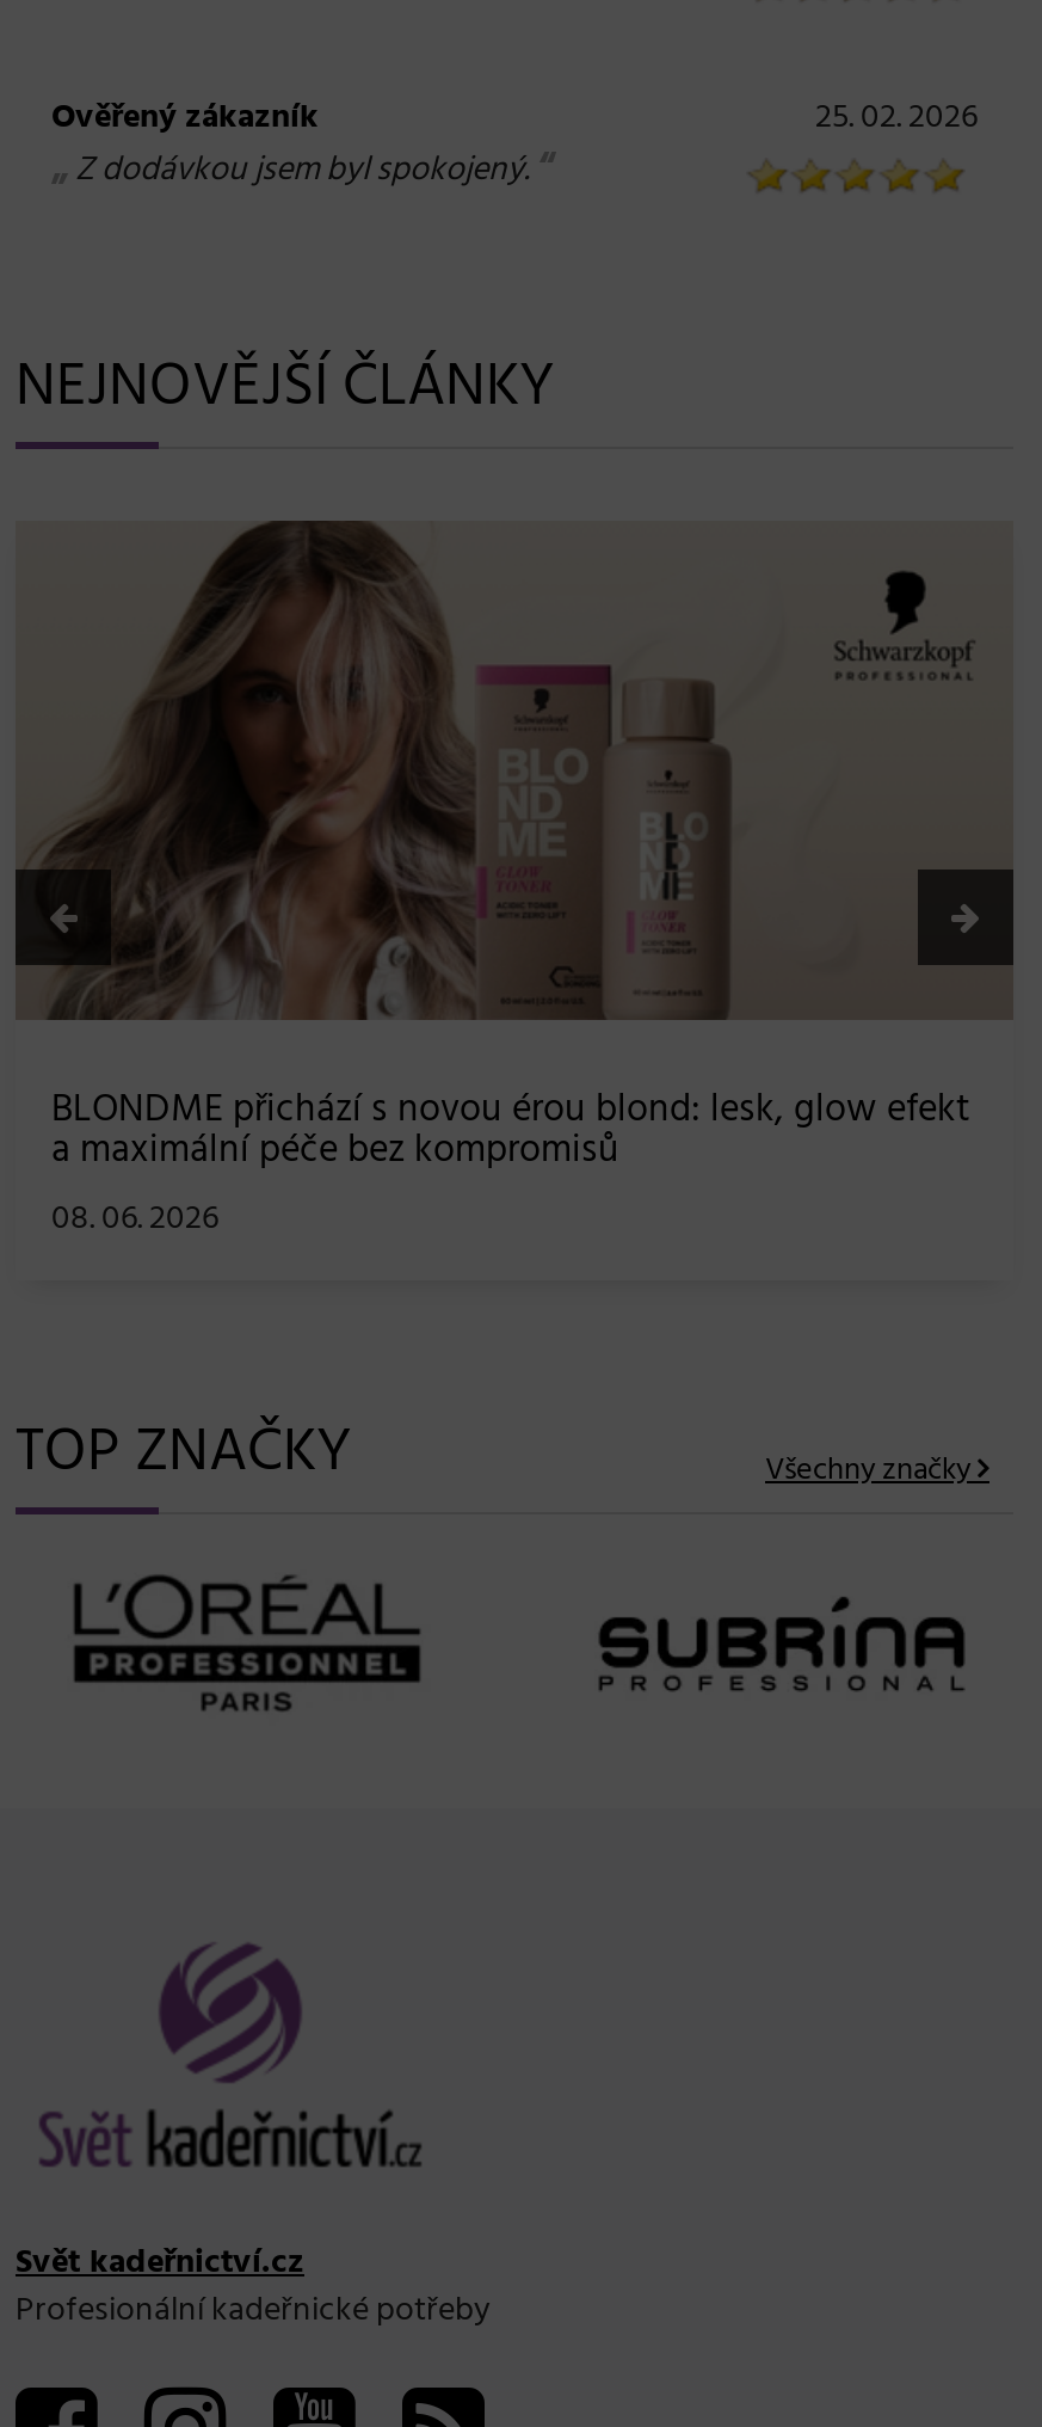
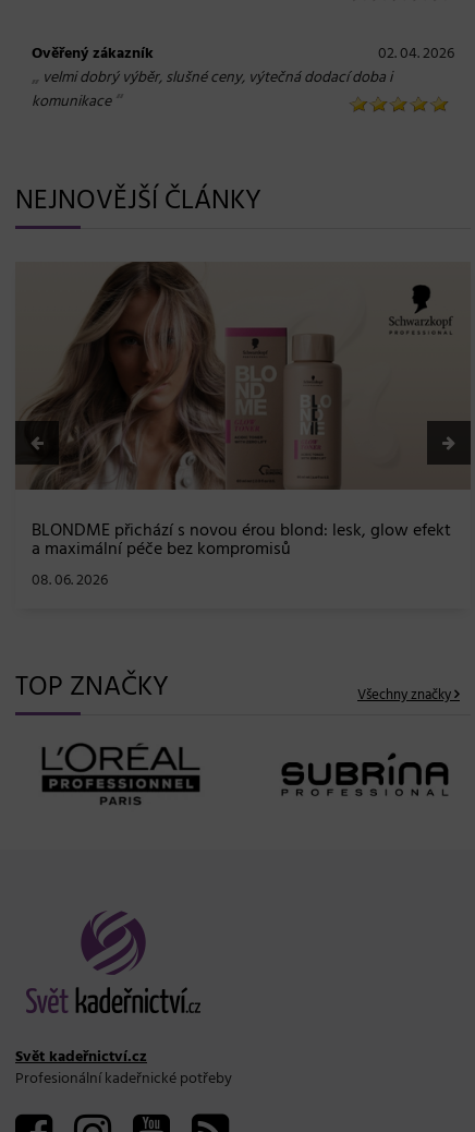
[51,91,978,200] 25. 02. 2026 | „ Z dodávkou jsem byl spokojený. “ -> [32,41,454,115] 02. 04. 2026 | „ velmi dobrý výběr, slušné ceny, výtečná dodací doba i | komunikace“

